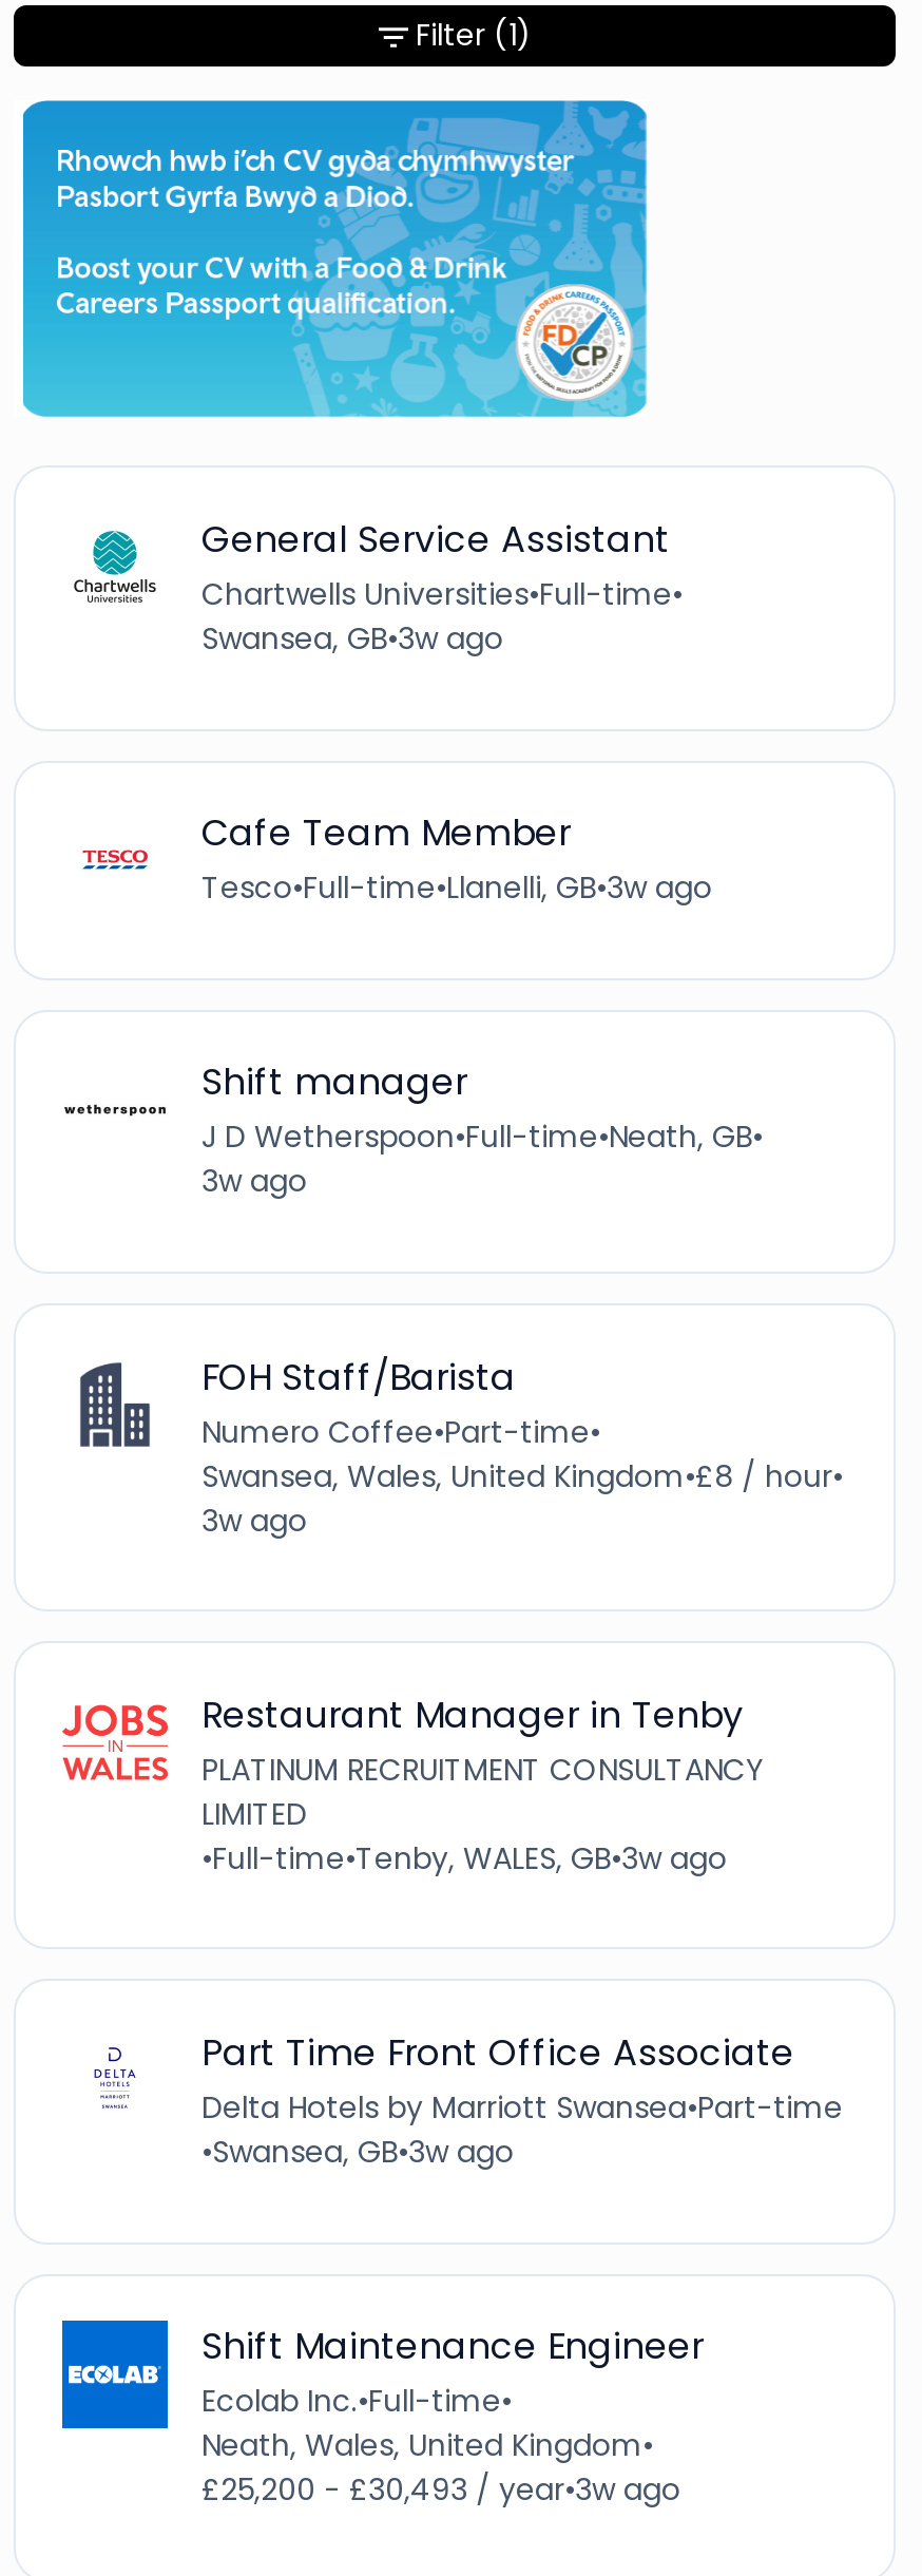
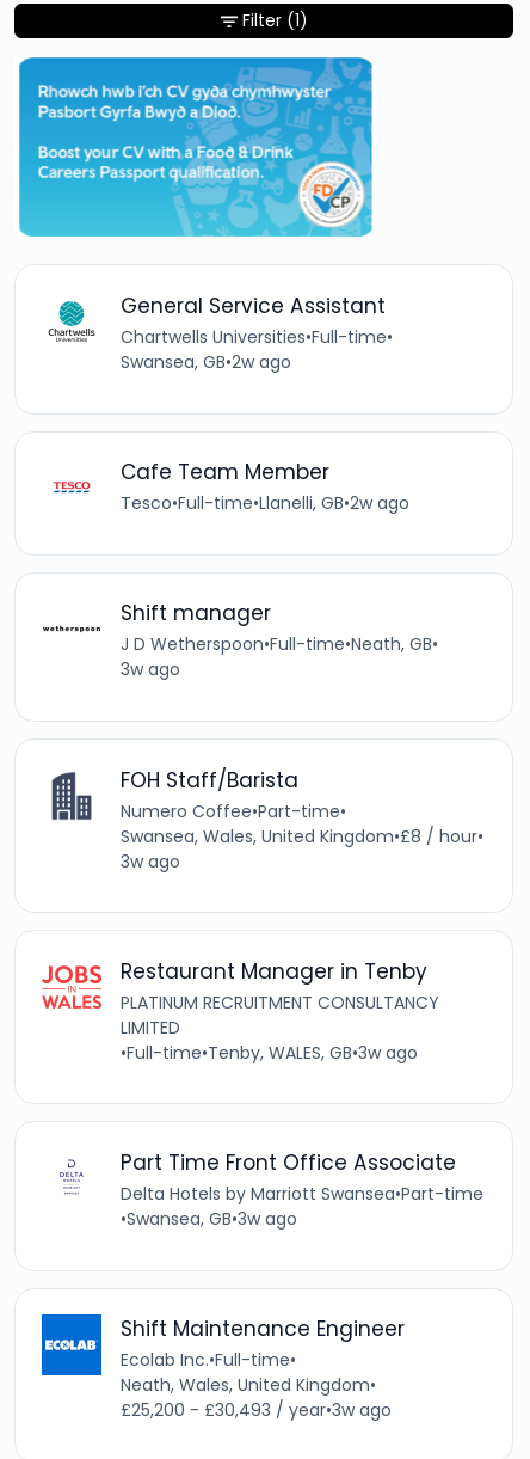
[201,617,503,660] Swansea, GB•3w ago -> [121,350,291,374] Swansea, GB•2w ago
[201,867,712,909] Tesco•Full-time•Llanelli, GB•3w ago -> [121,491,409,515] Tesco•Full-time•Llanelli, GB•2w ago

